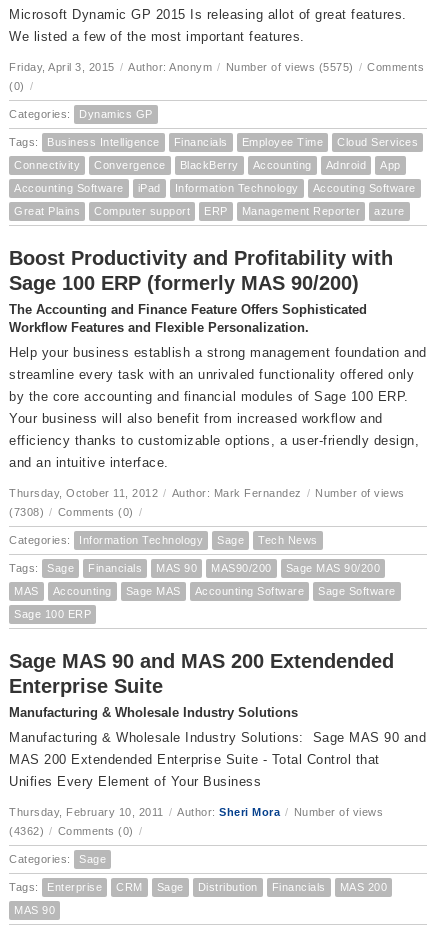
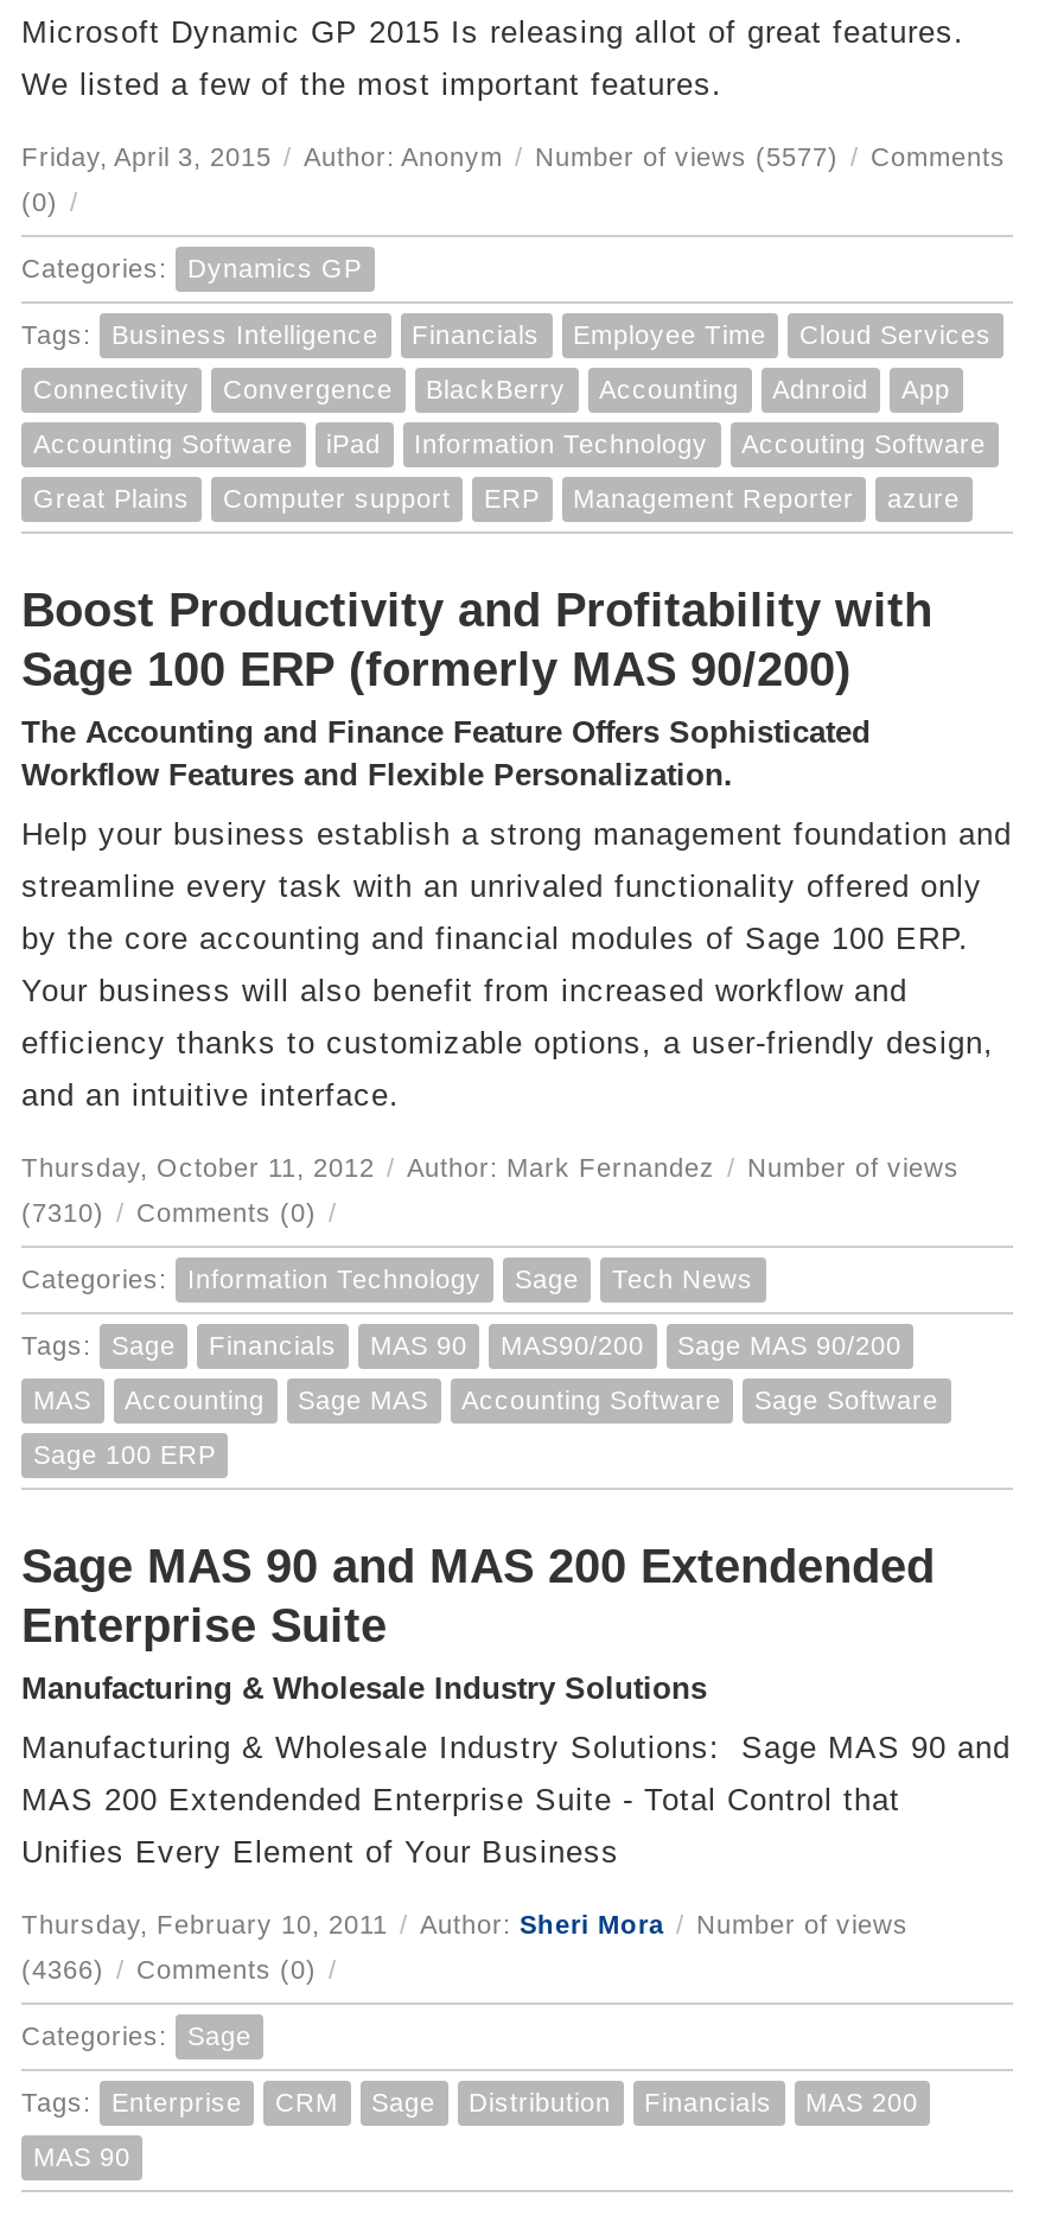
[9,61,424,73] Friday, April 3, 2015 / Author: Anonym / Number of views (5575) / Comments -> [21,142,1006,171] Friday, April 3, 2015 / Author: Anonym / Number of views (5577) / Comments
[9,506,142,518] (7308) / Comments (0) / -> [21,1198,337,1227] (7310) / Comments (0) /
[9,825,142,837] (4362) / Comments (0) / -> [21,1955,337,1984] (4366) / Comments (0) /

